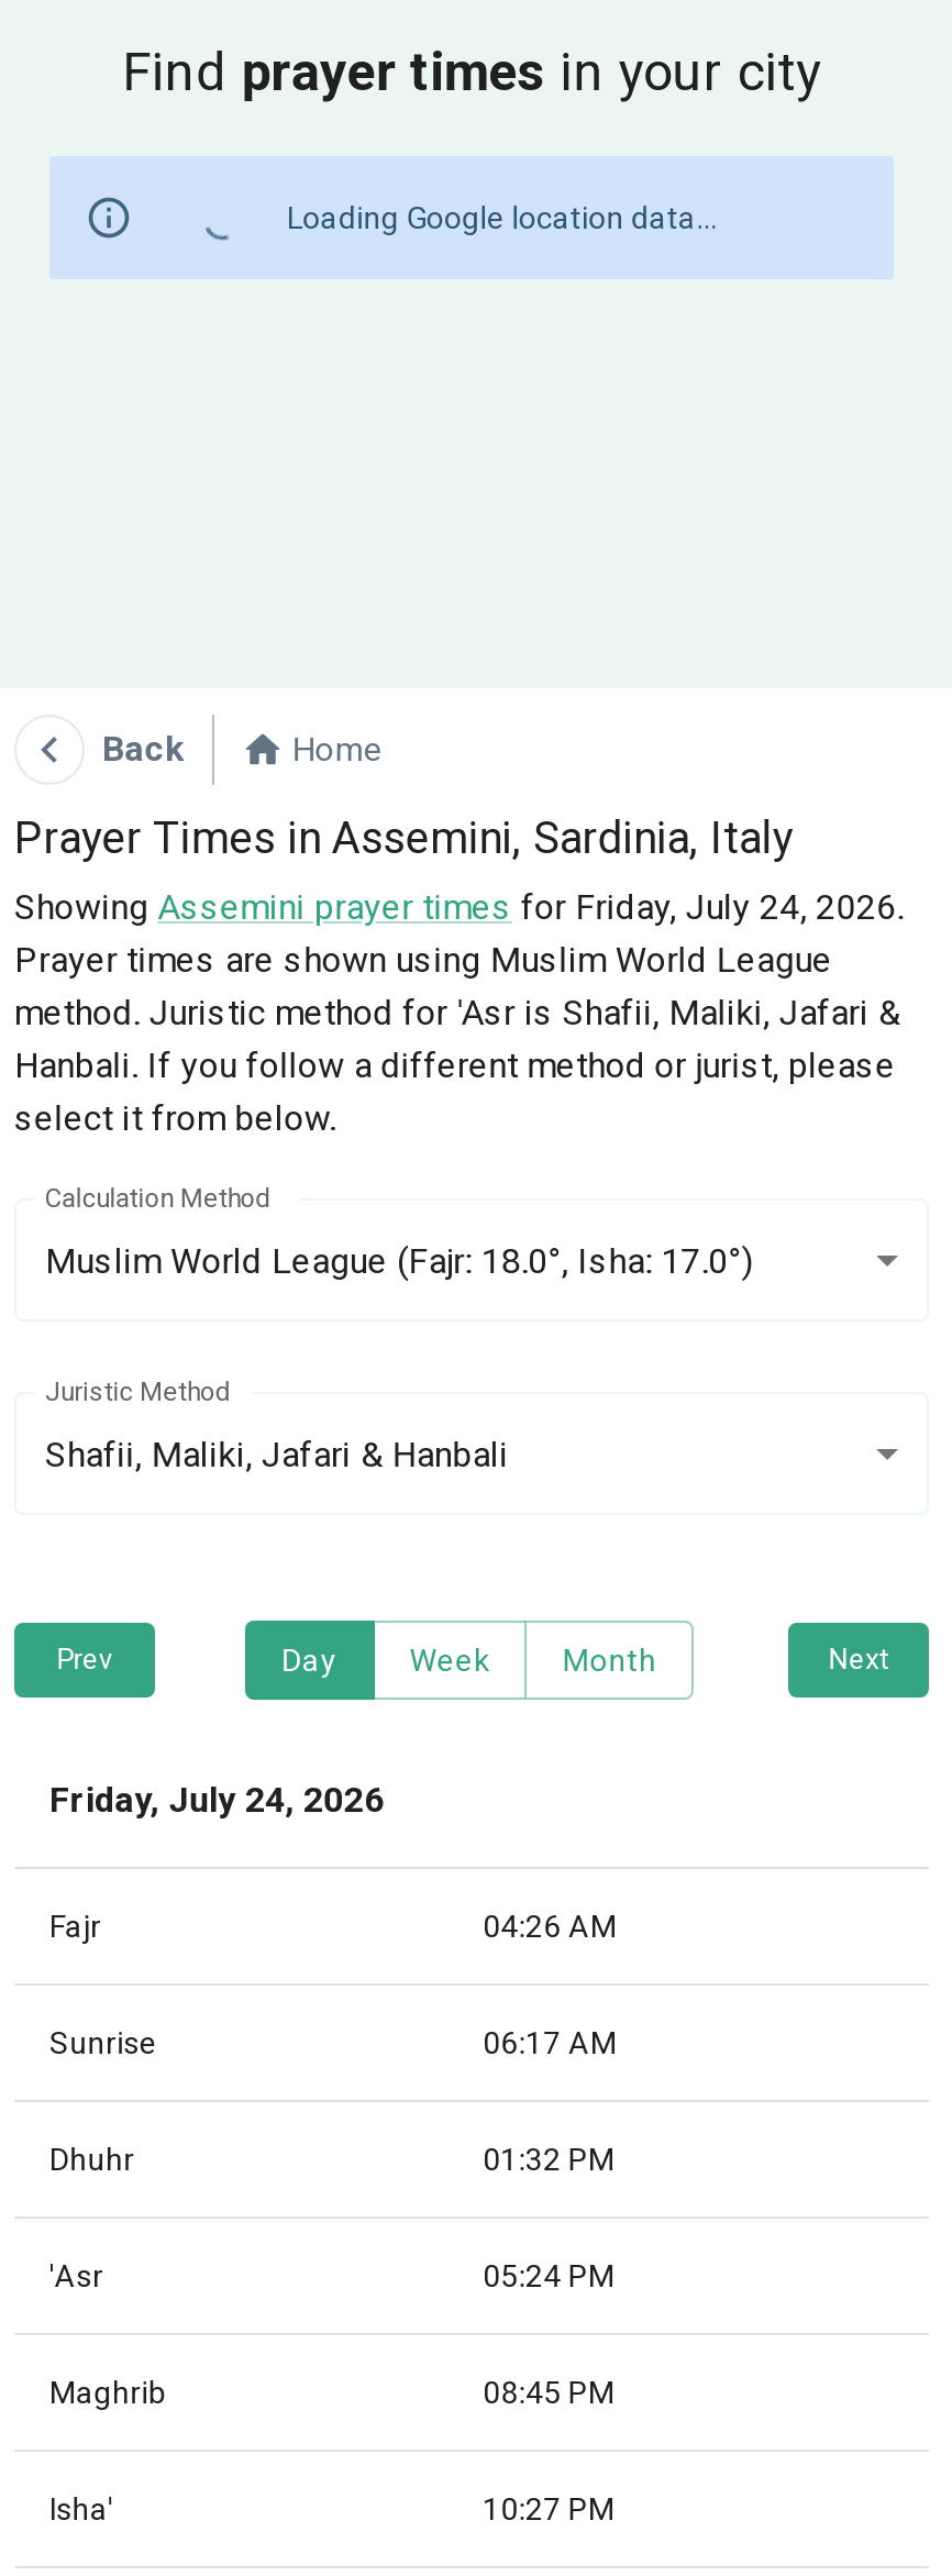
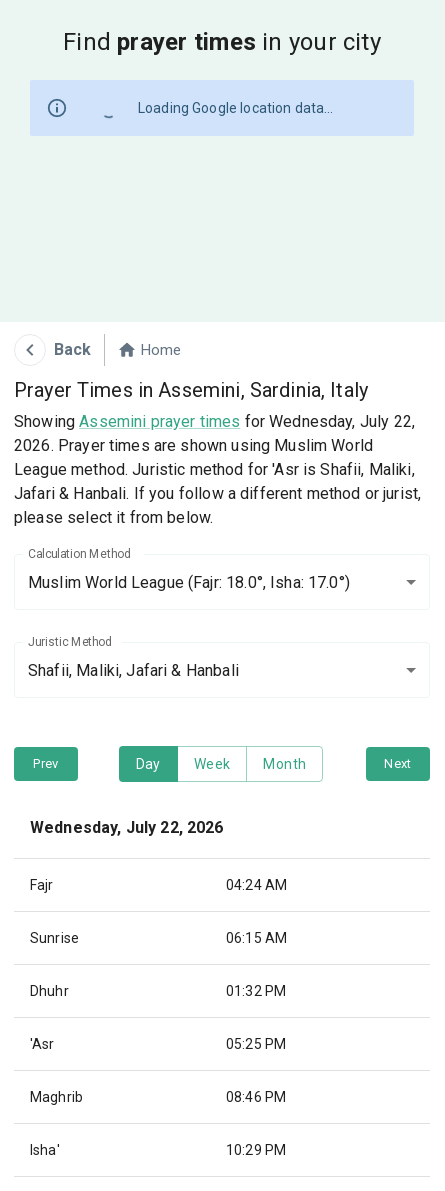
[14,886,903,1139] Showing Assemini prayer times for Friday, July 24, 2026. | Prayer times are shown using Muslim World League | method. Juristic method for 'Asr is Shafii, Maliki, Jafari & | Hanbali. If you follow a different method or jurist, please | select it from below. -> [14,412,421,527] Showing Assemini prayer times for Wednesday, July 22, | 2026. Prayer times are shown using Muslim World | League method. Juristic method for 'Asr is Shafii, Maliki, | Jafari & Hanbali. If you follow a different method or jurist, | please select it from below.
[49,1779,384,1821] Friday, July 24, 2026 -> [30,818,224,837] Wednesday, July 22, 2026
[483,1909,617,1944] 04:26 AM -> [226,877,287,893] 04:24 AM
[483,2025,617,2060] 06:17 AM -> [226,930,287,946] 06:15 AM
[483,2258,615,2293] 05:24 PM -> [226,1036,286,1052] 05:25 PM
[483,2375,615,2410] 08:45 PM -> [226,1089,286,1105] 08:46 PM
[483,2491,615,2527] 10:27 PM -> [226,1142,286,1158] 10:29 PM

